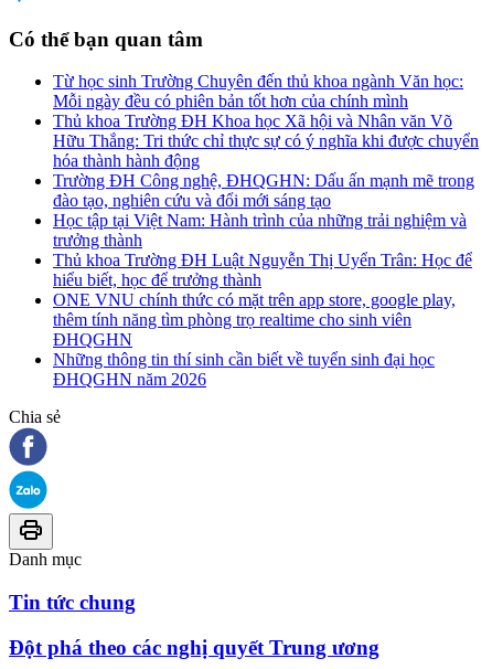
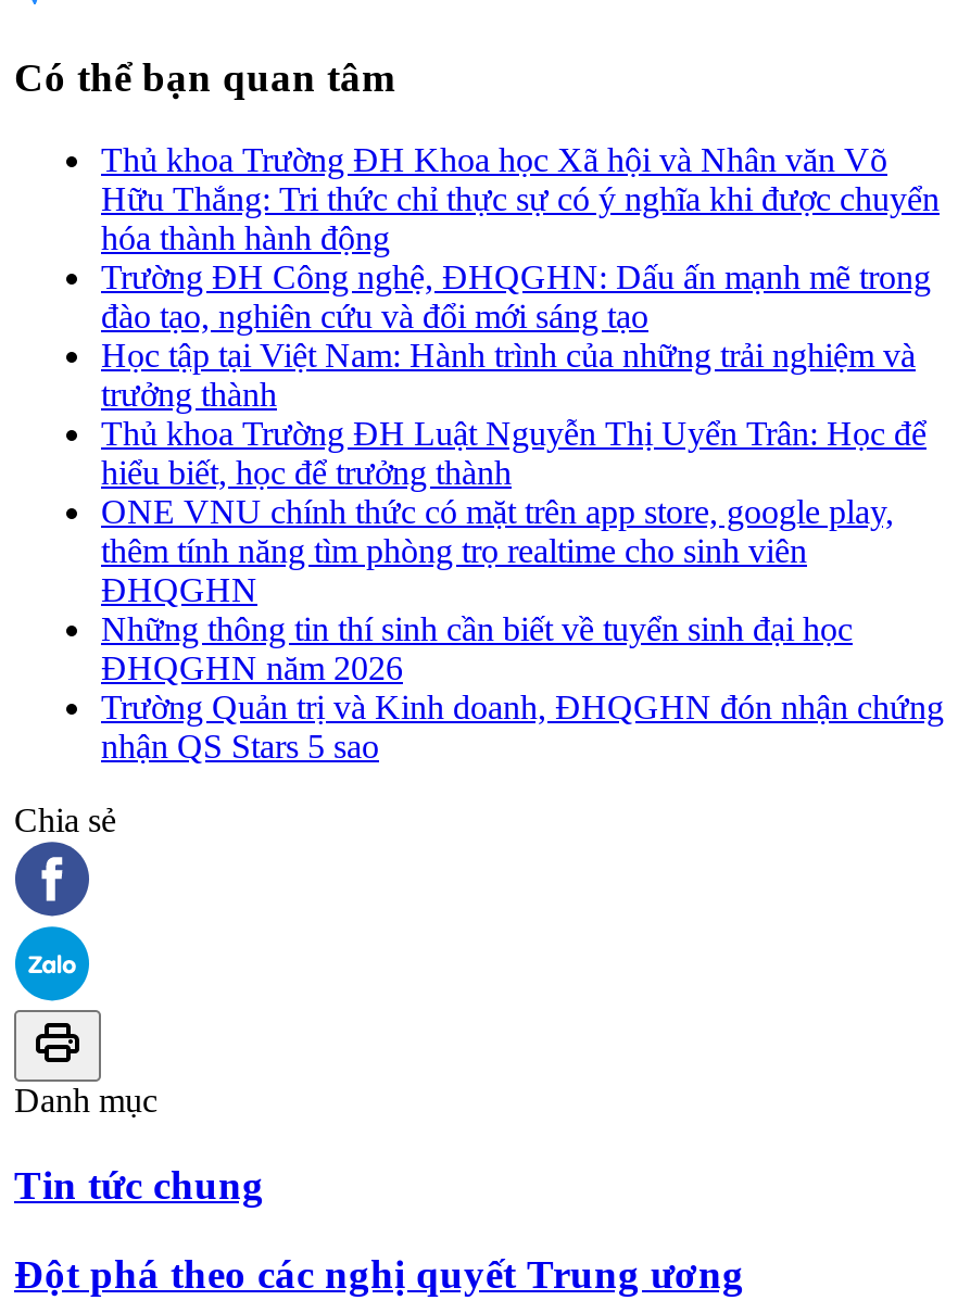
[53,72,463,111] Từ học sinh Trường Chuyên đến thủ khoa ngành Văn học: | Mỗi ngày đều có phiên bản tốt hơn của chính mình -> none
moved [53,112,479,389] -> [101,142,940,687]: Thủ khoa Trường ĐH Khoa học Xã hội và Nhân văn Võ | Hữu Thắng: Tri thức chỉ thực sự có ý nghĩa khi được chuyển | hóa thành hành động | ... | Những thông tin thí sinh cần biết về tuyển sinh đại học | ĐHQGHN năm 2026
none -> [101,689,944,765] Trường Quản trị và Kinh doanh, ĐHQGHN đón nhận chứng | nhận QS Stars 5 sao

